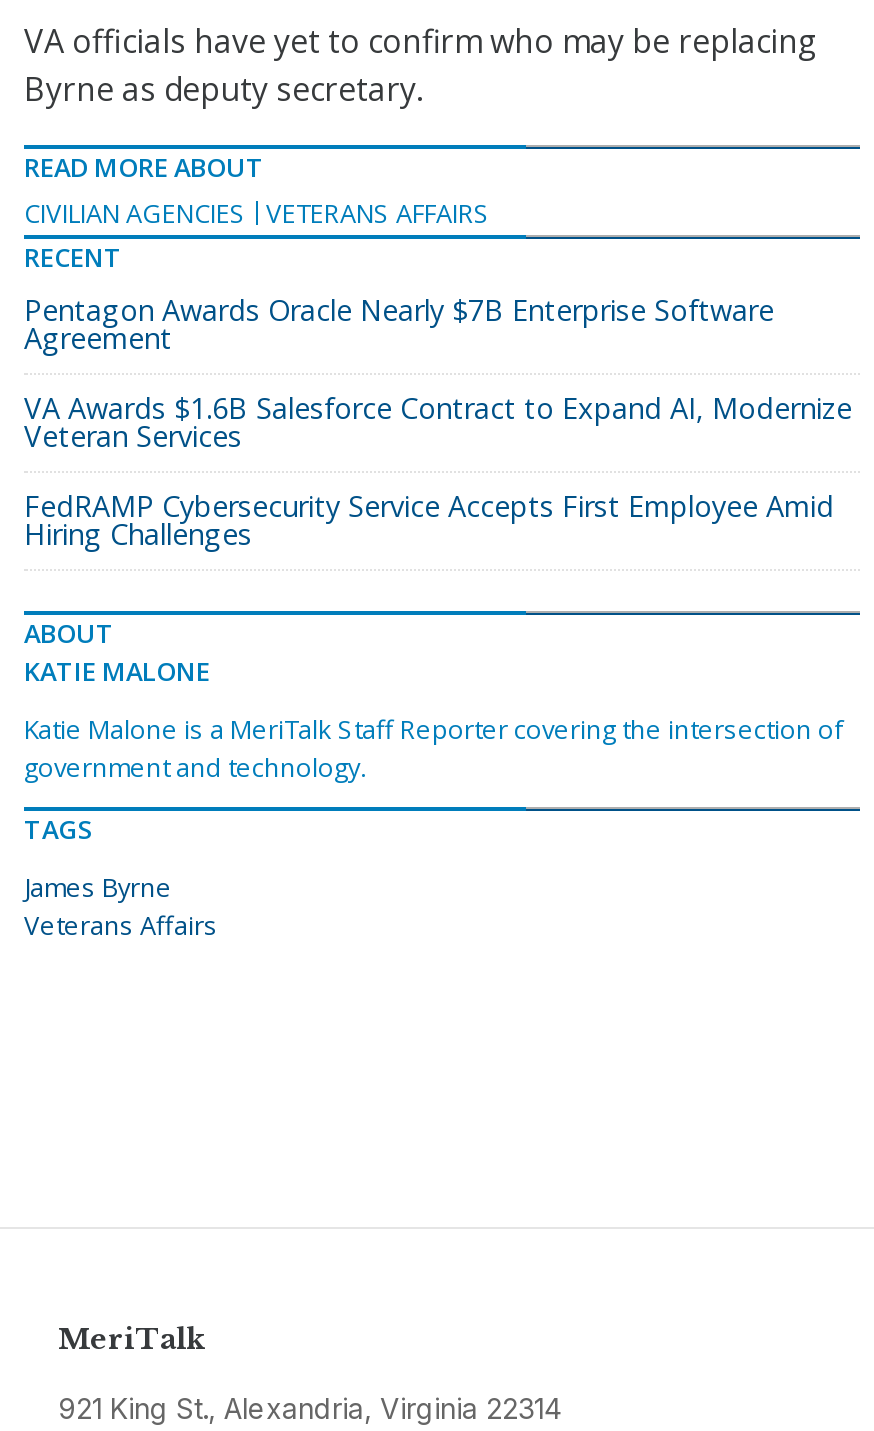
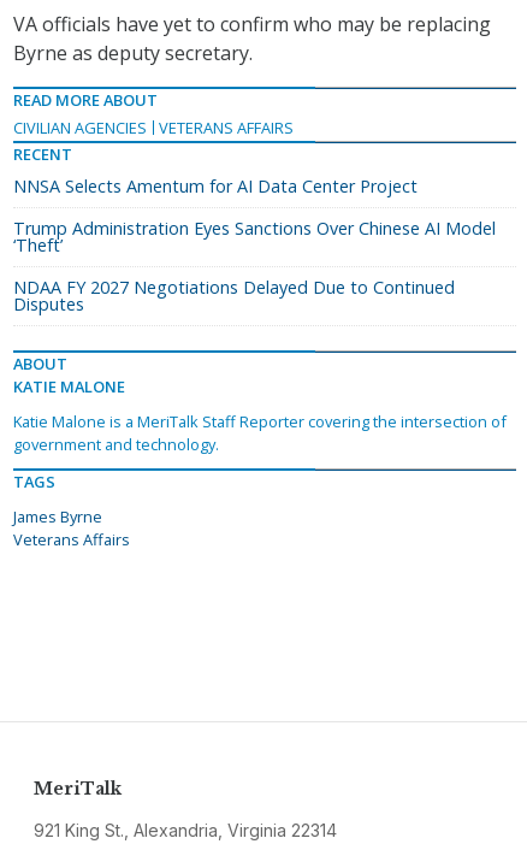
[24,291,774,357] Pentagon Awards Oracle Nearly $7B Enterprise Software | Agreement -> [13,175,418,198] NNSA Selects Amentum for AI Data Center Project
[24,389,852,455] VA Awards $1.6B Salesforce Contract to Expand AI, Modernize | Veteran Services -> [13,217,496,257] Trump Administration Eyes Sanctions Over Chinese AI Model | ‘Theft’
[24,487,834,553] FedRAMP Cybersecurity Service Accepts First Employee Amid | Hiring Challenges -> [13,276,455,316] NDAA FY 2027 Negotiations Delayed Due to Continued | Disputes

